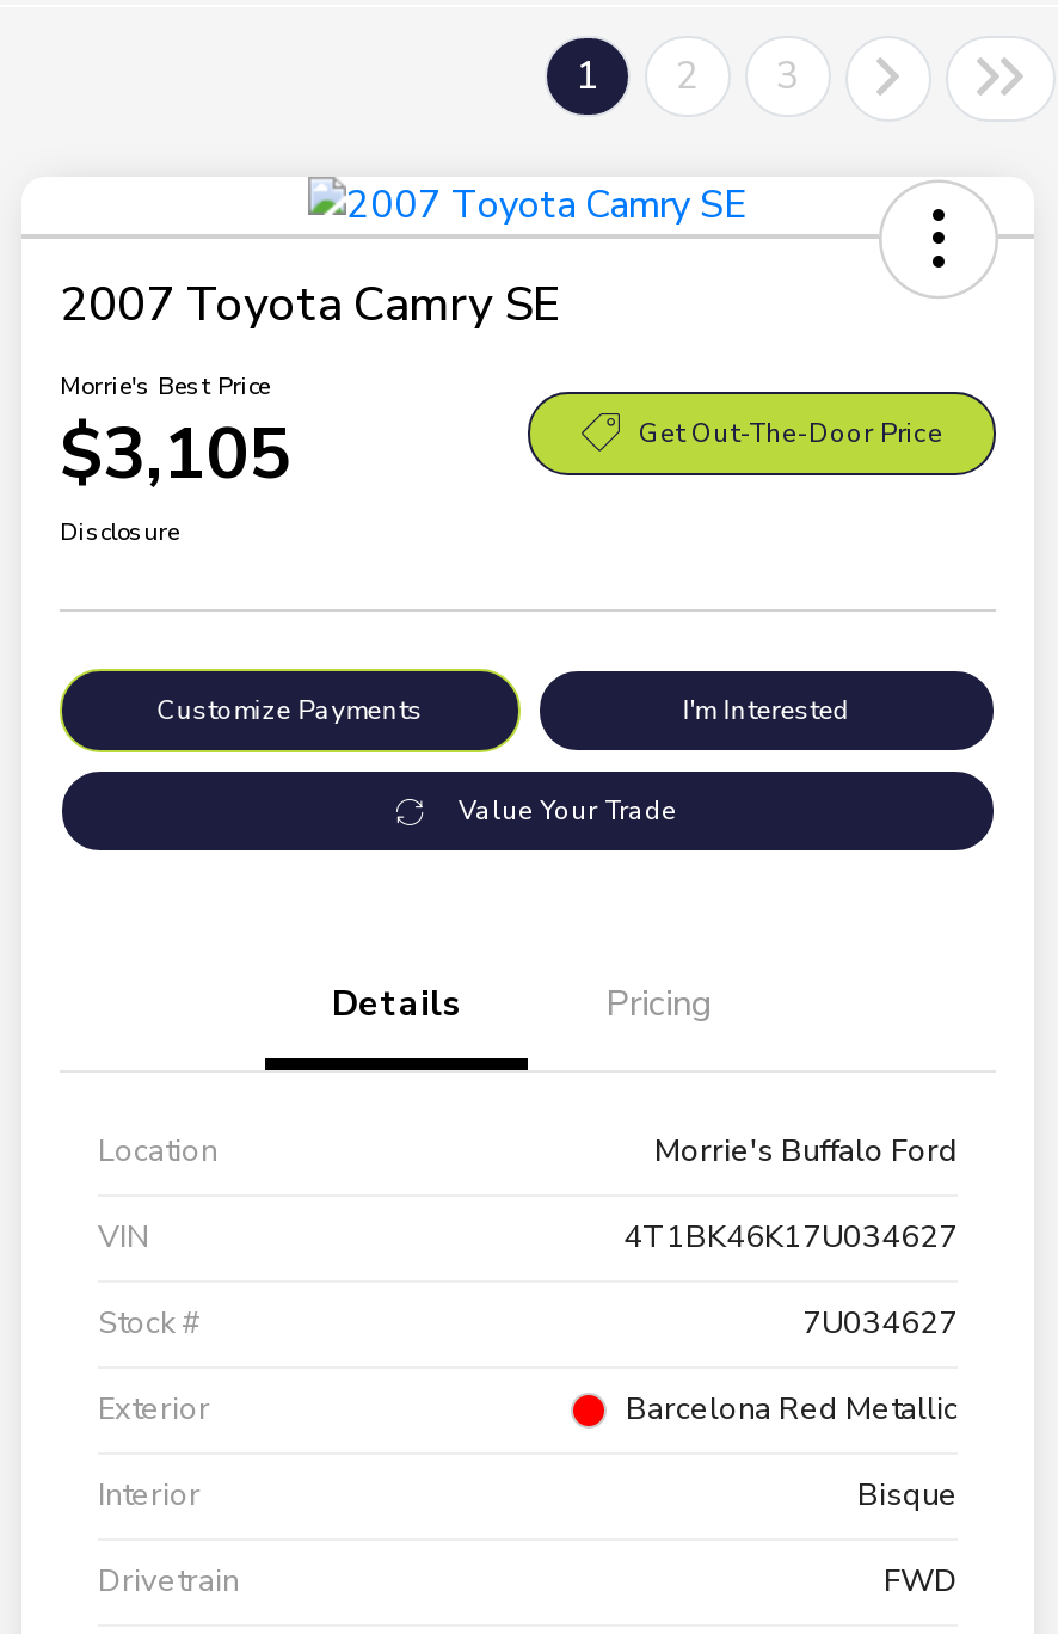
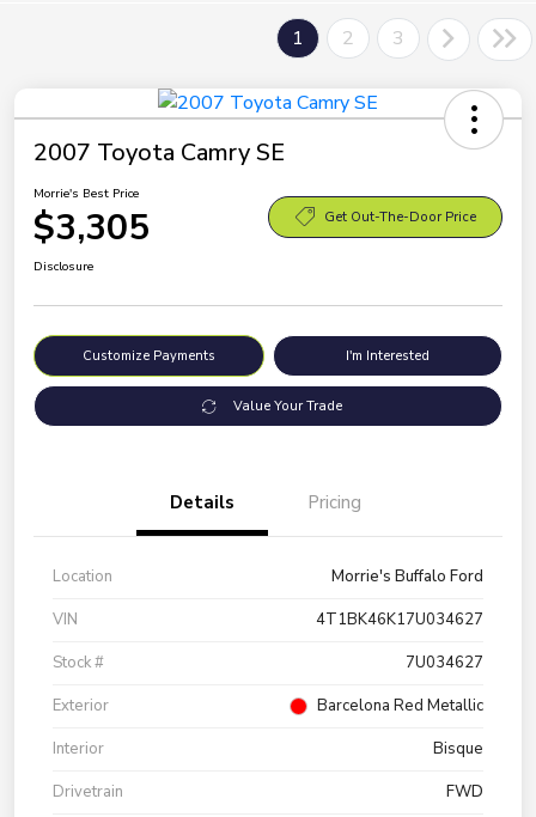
[60,407,291,505] $3,105 -> [33,204,150,253] $3,305

